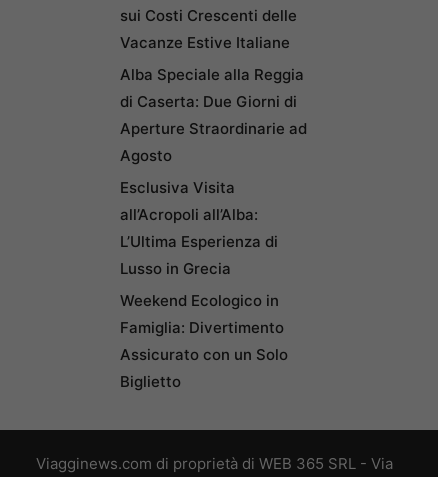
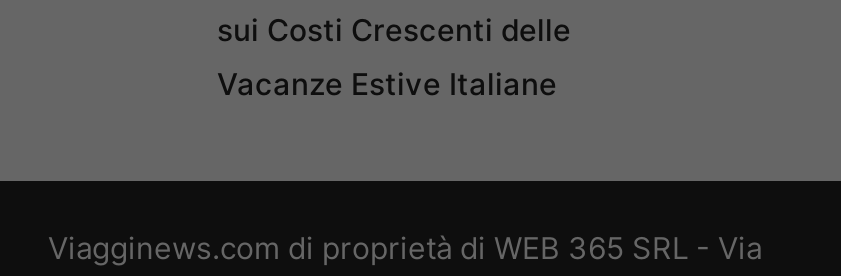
[120,65,307,391] Alba Speciale alla Reggia | di Caserta: Due Giorni di | Aperture Straordinarie ad | Agosto | Esclusiva Visita | all’Acropoli all’Alba: | L’Ultima Esperienza di | Lusso in Grecia | Weekend Ecologico in | Famiglia: Divertimento | Assicurato con un Solo | Biglietto -> none

